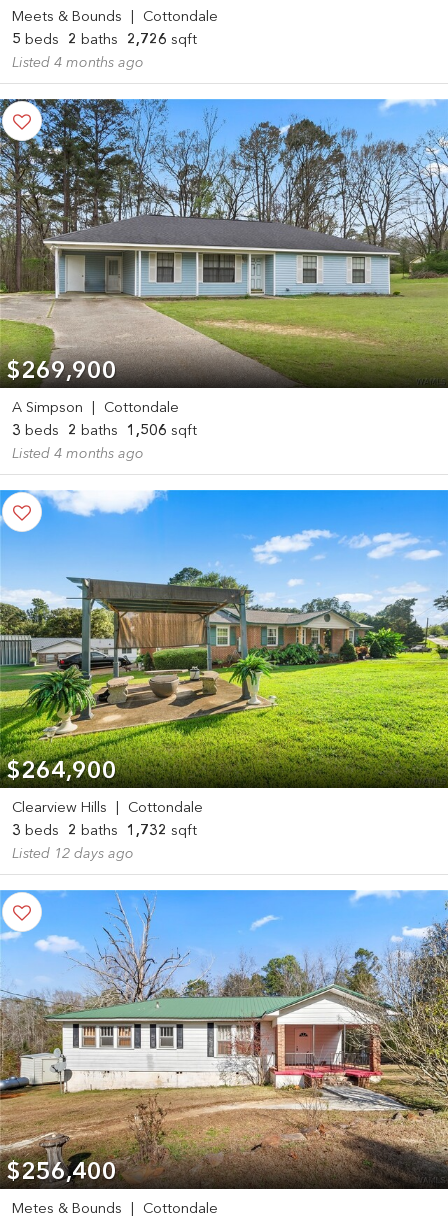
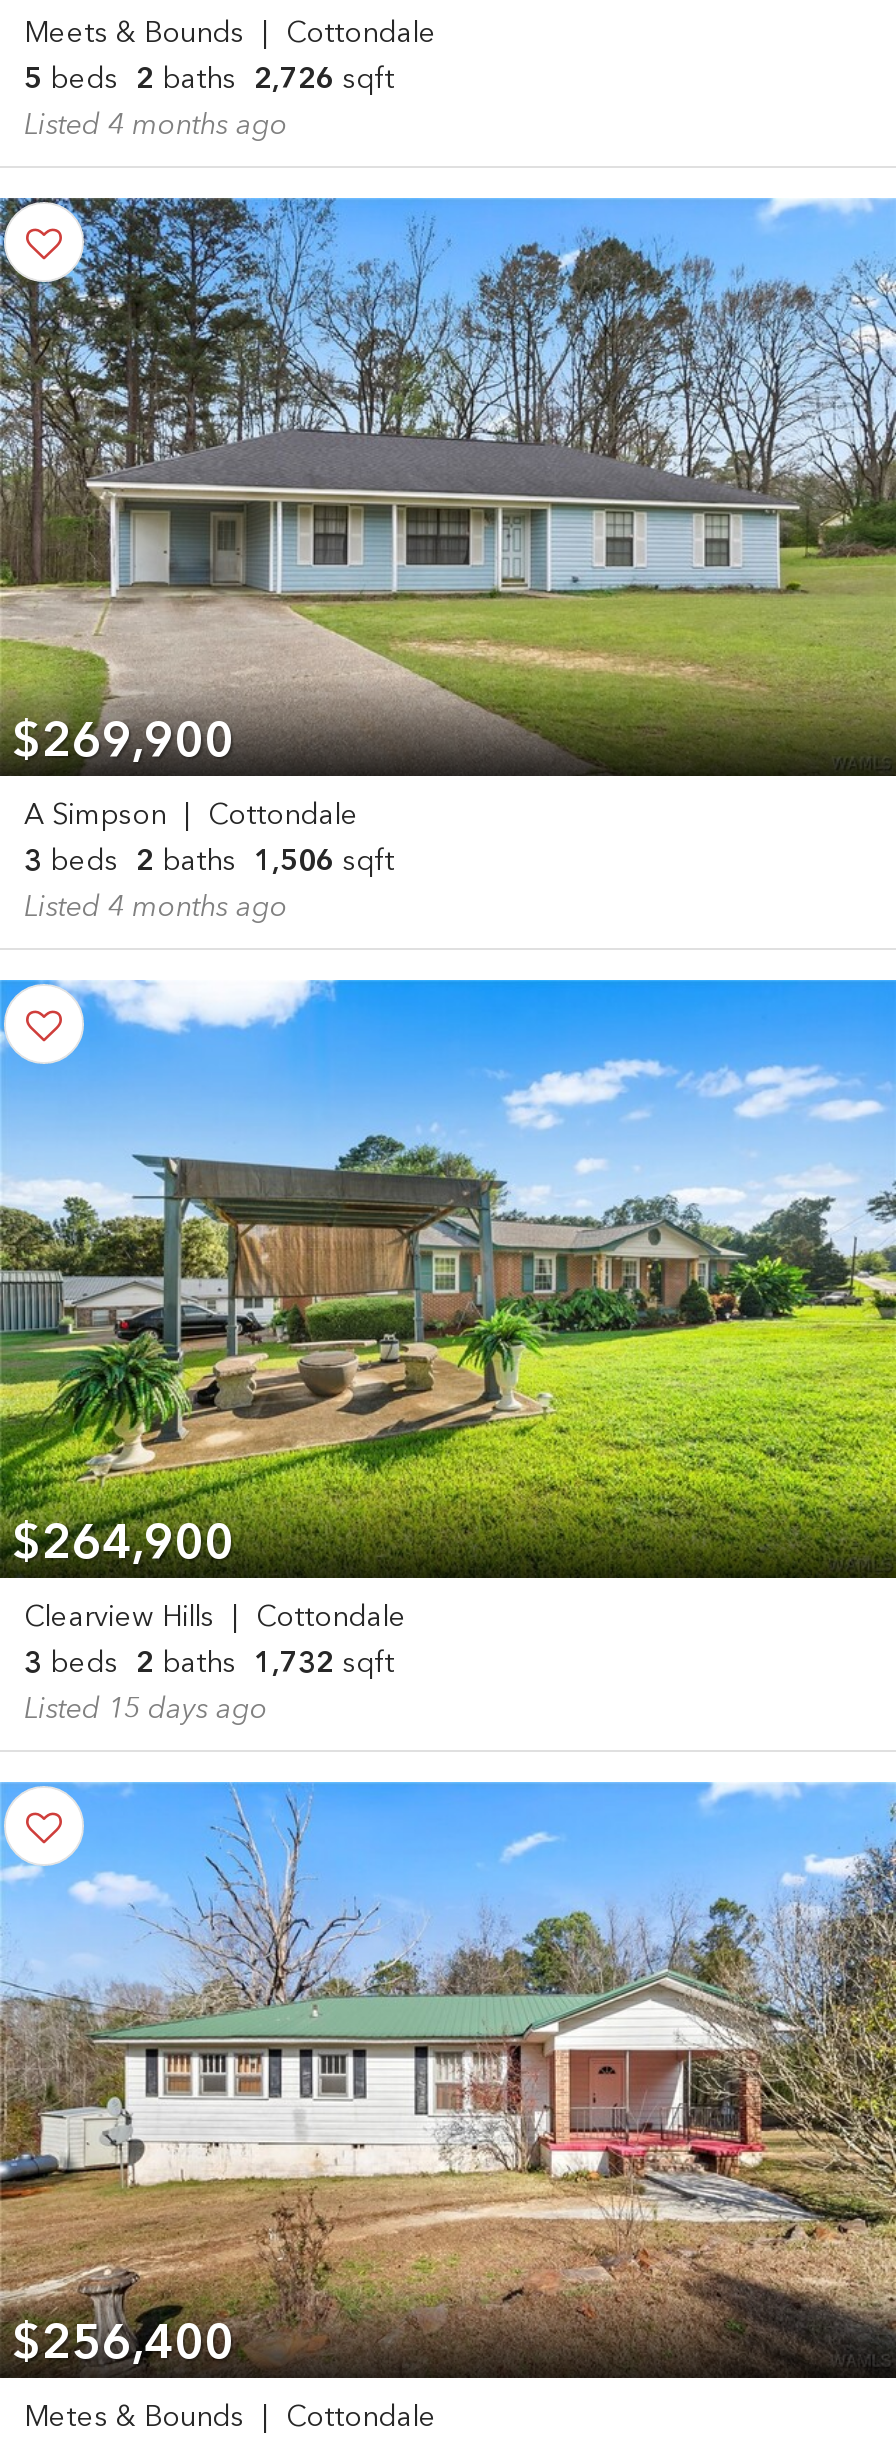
[12,847,134,862] Listed 12 days ago -> [24,1696,268,1726] Listed 15 days ago

